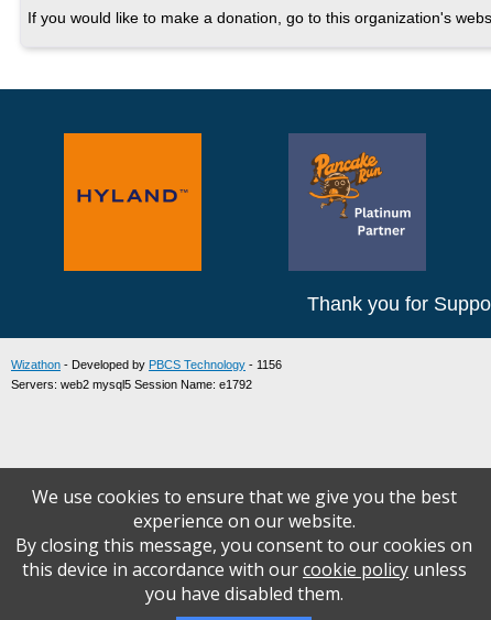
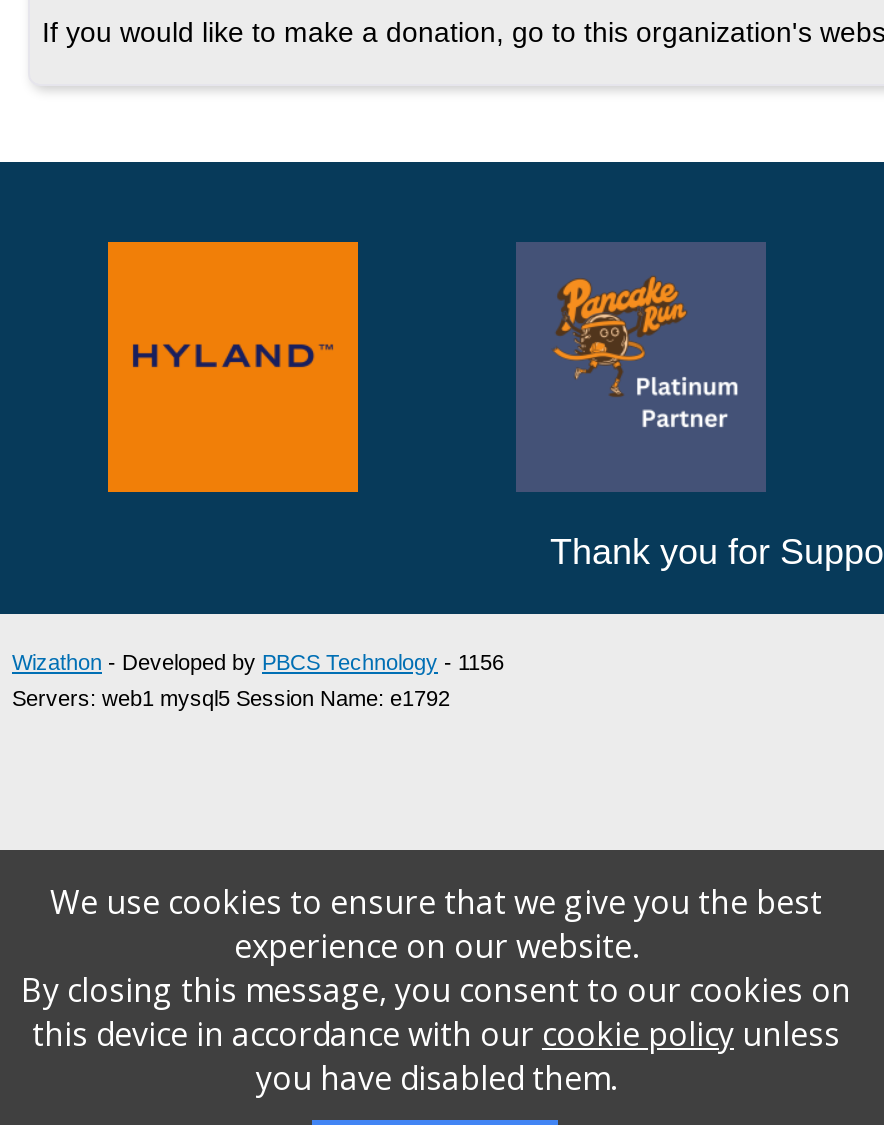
[11,378,252,391] Servers: web2 mysql5 Session Name: e1792 -> [12,687,450,711] Servers: web1 mysql5 Session Name: e1792

